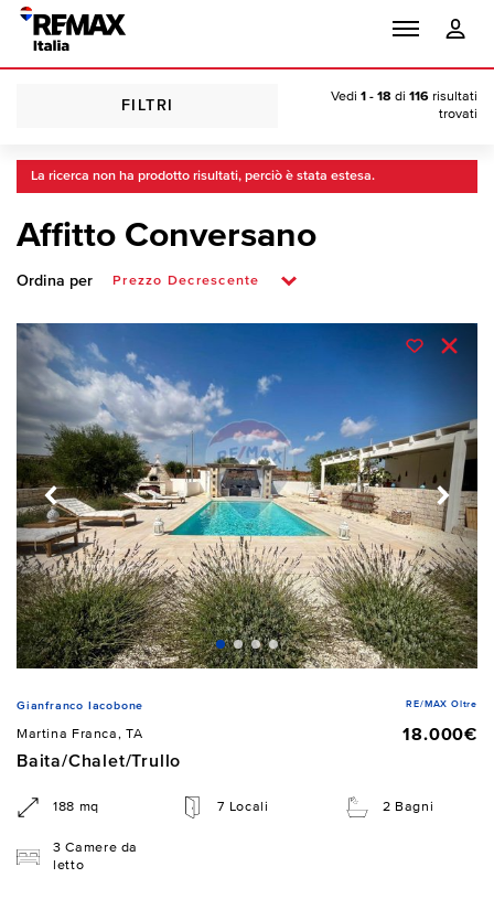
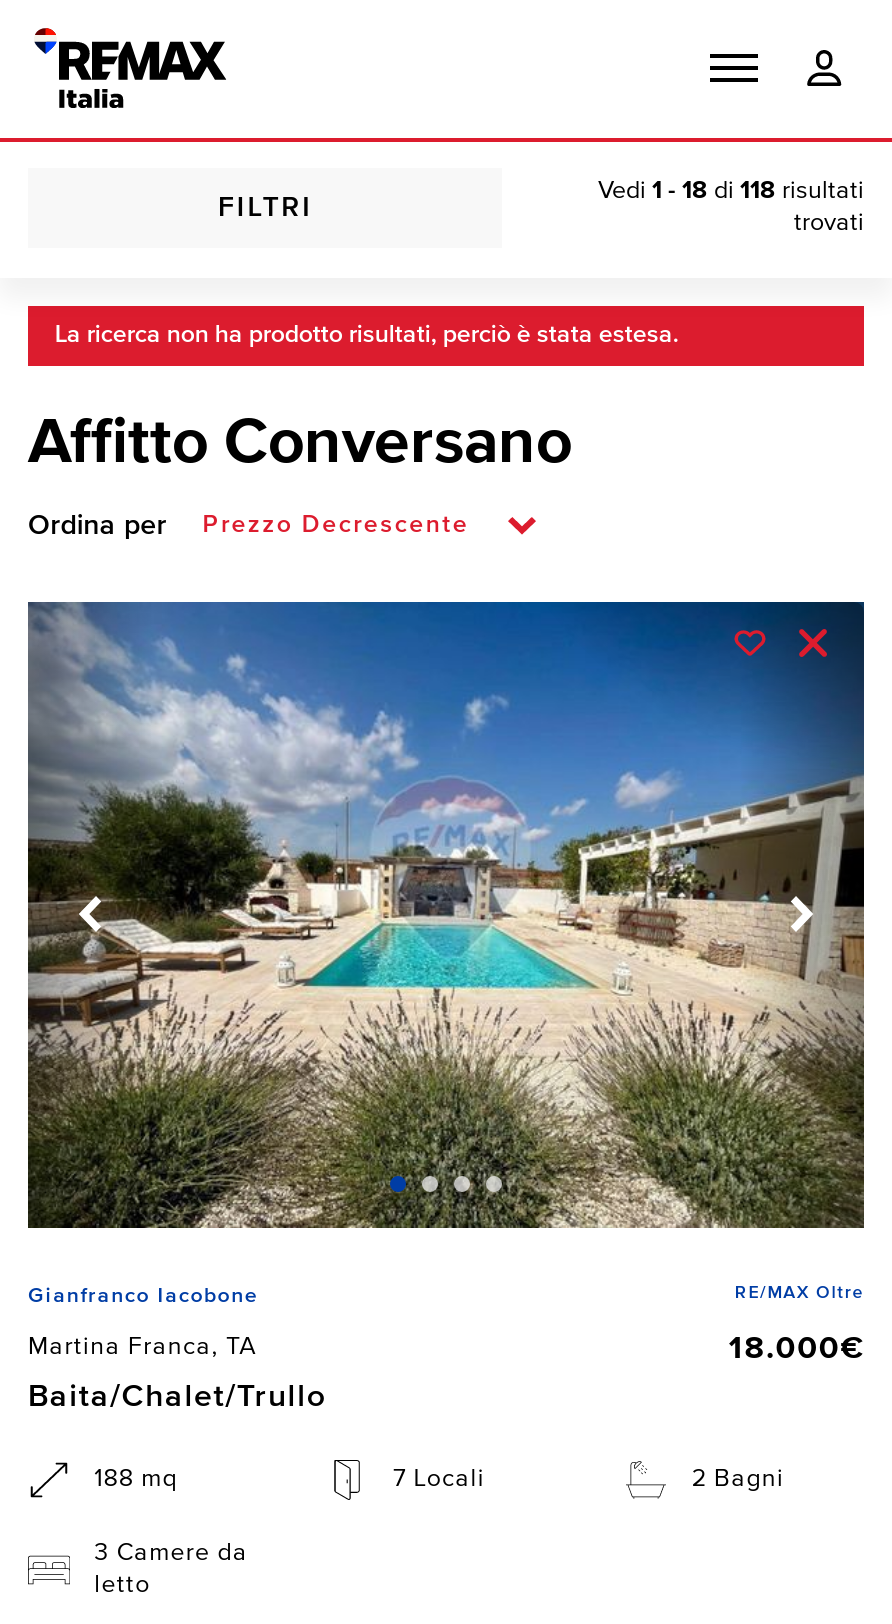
[331,89,477,104] Vedi 1 - 18 di 116 risultati -> [598,178,864,204] Vedi 1 - 18 di 118 risultati

